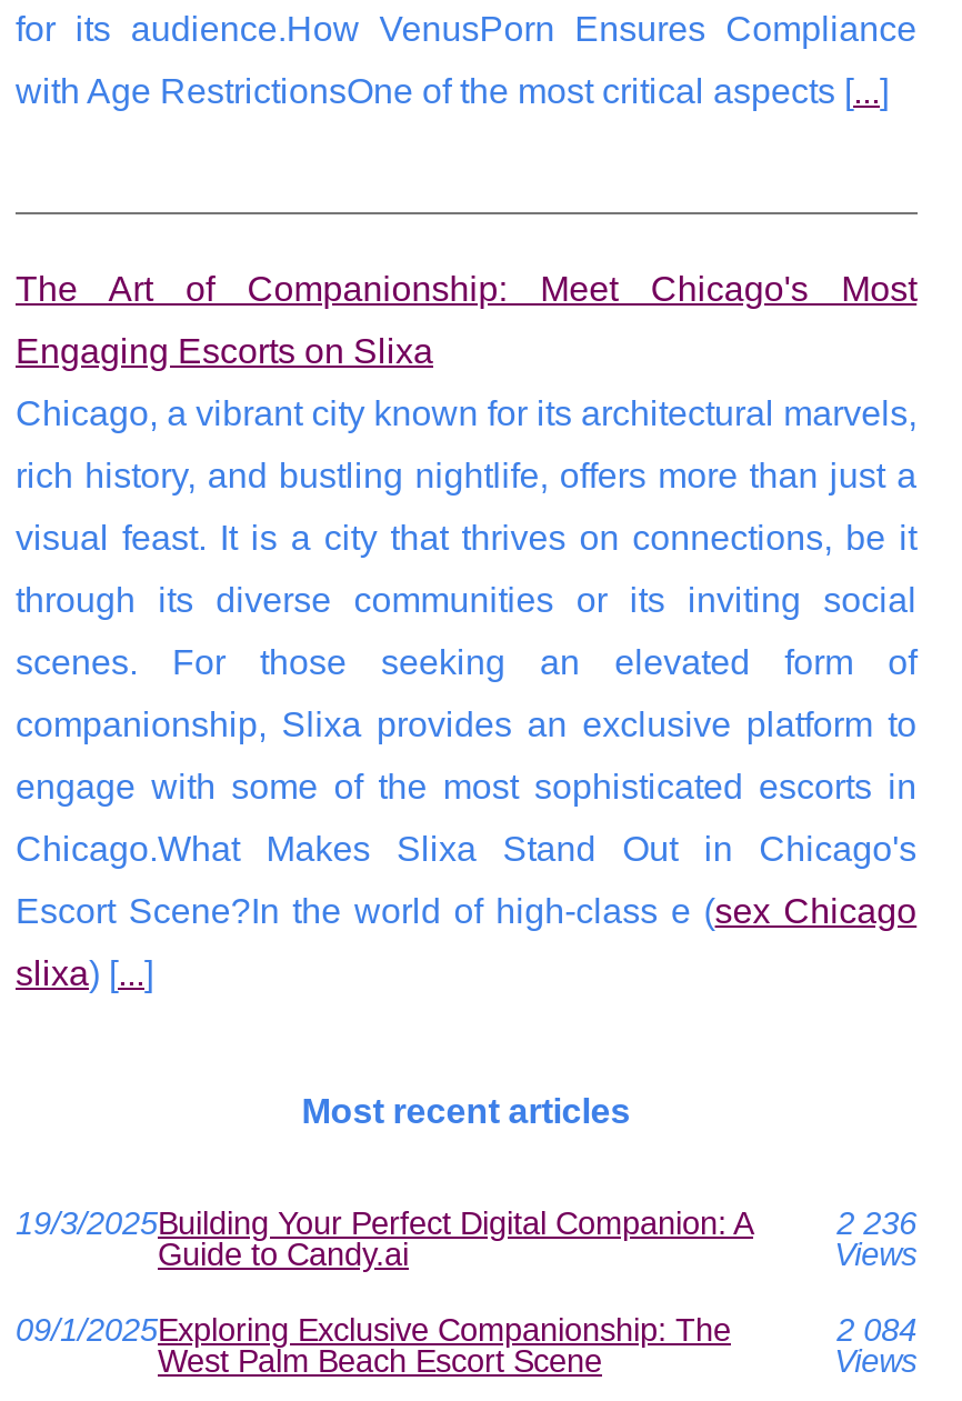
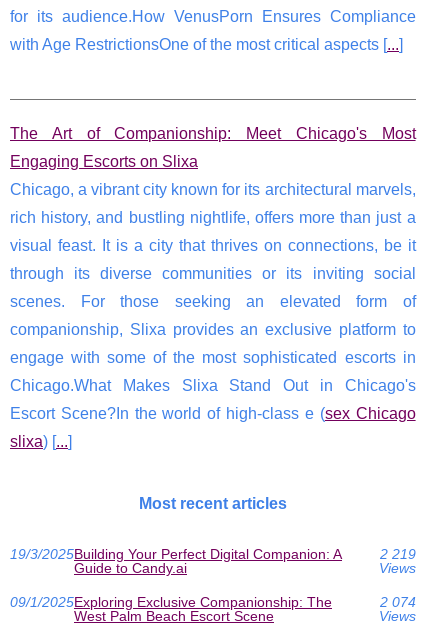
[837,1206,917,1242] 2 236 -> [380,546,416,562] 2 219
[837,1313,917,1348] 2 084 -> [380,594,416,610] 2 074

